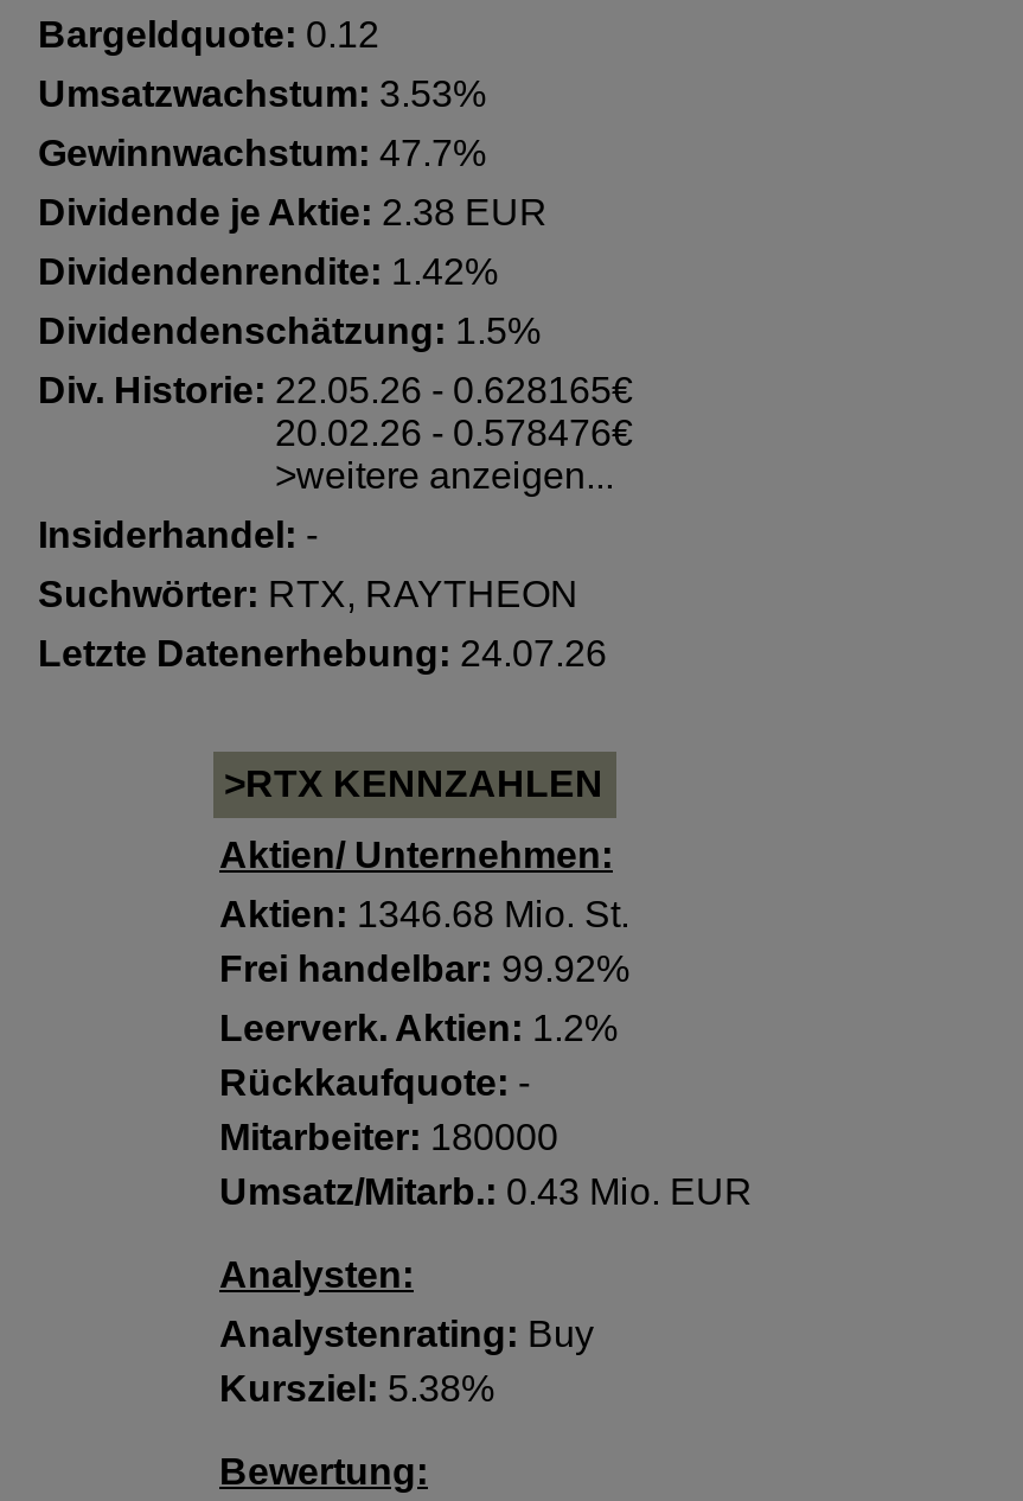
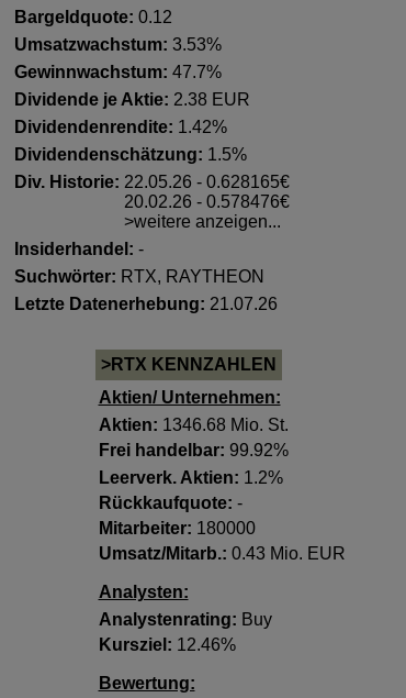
[38,632,607,673] Letzte Datenerhebung: 24.07.26 -> [14,294,278,313] Letzte Datenerhebung: 21.07.26
[219,1367,494,1408] Kursziel: 5.38% -> [98,635,235,654] Kursziel: 12.46%

